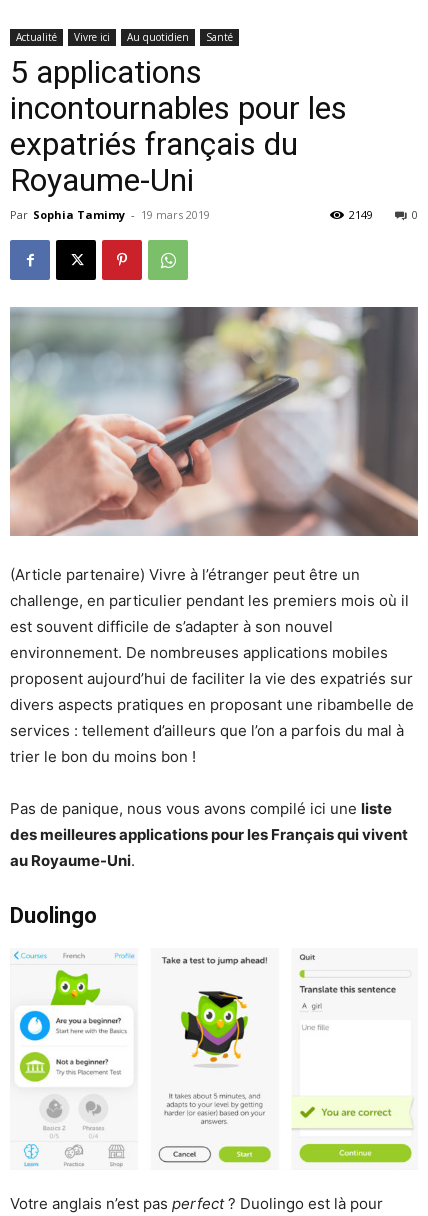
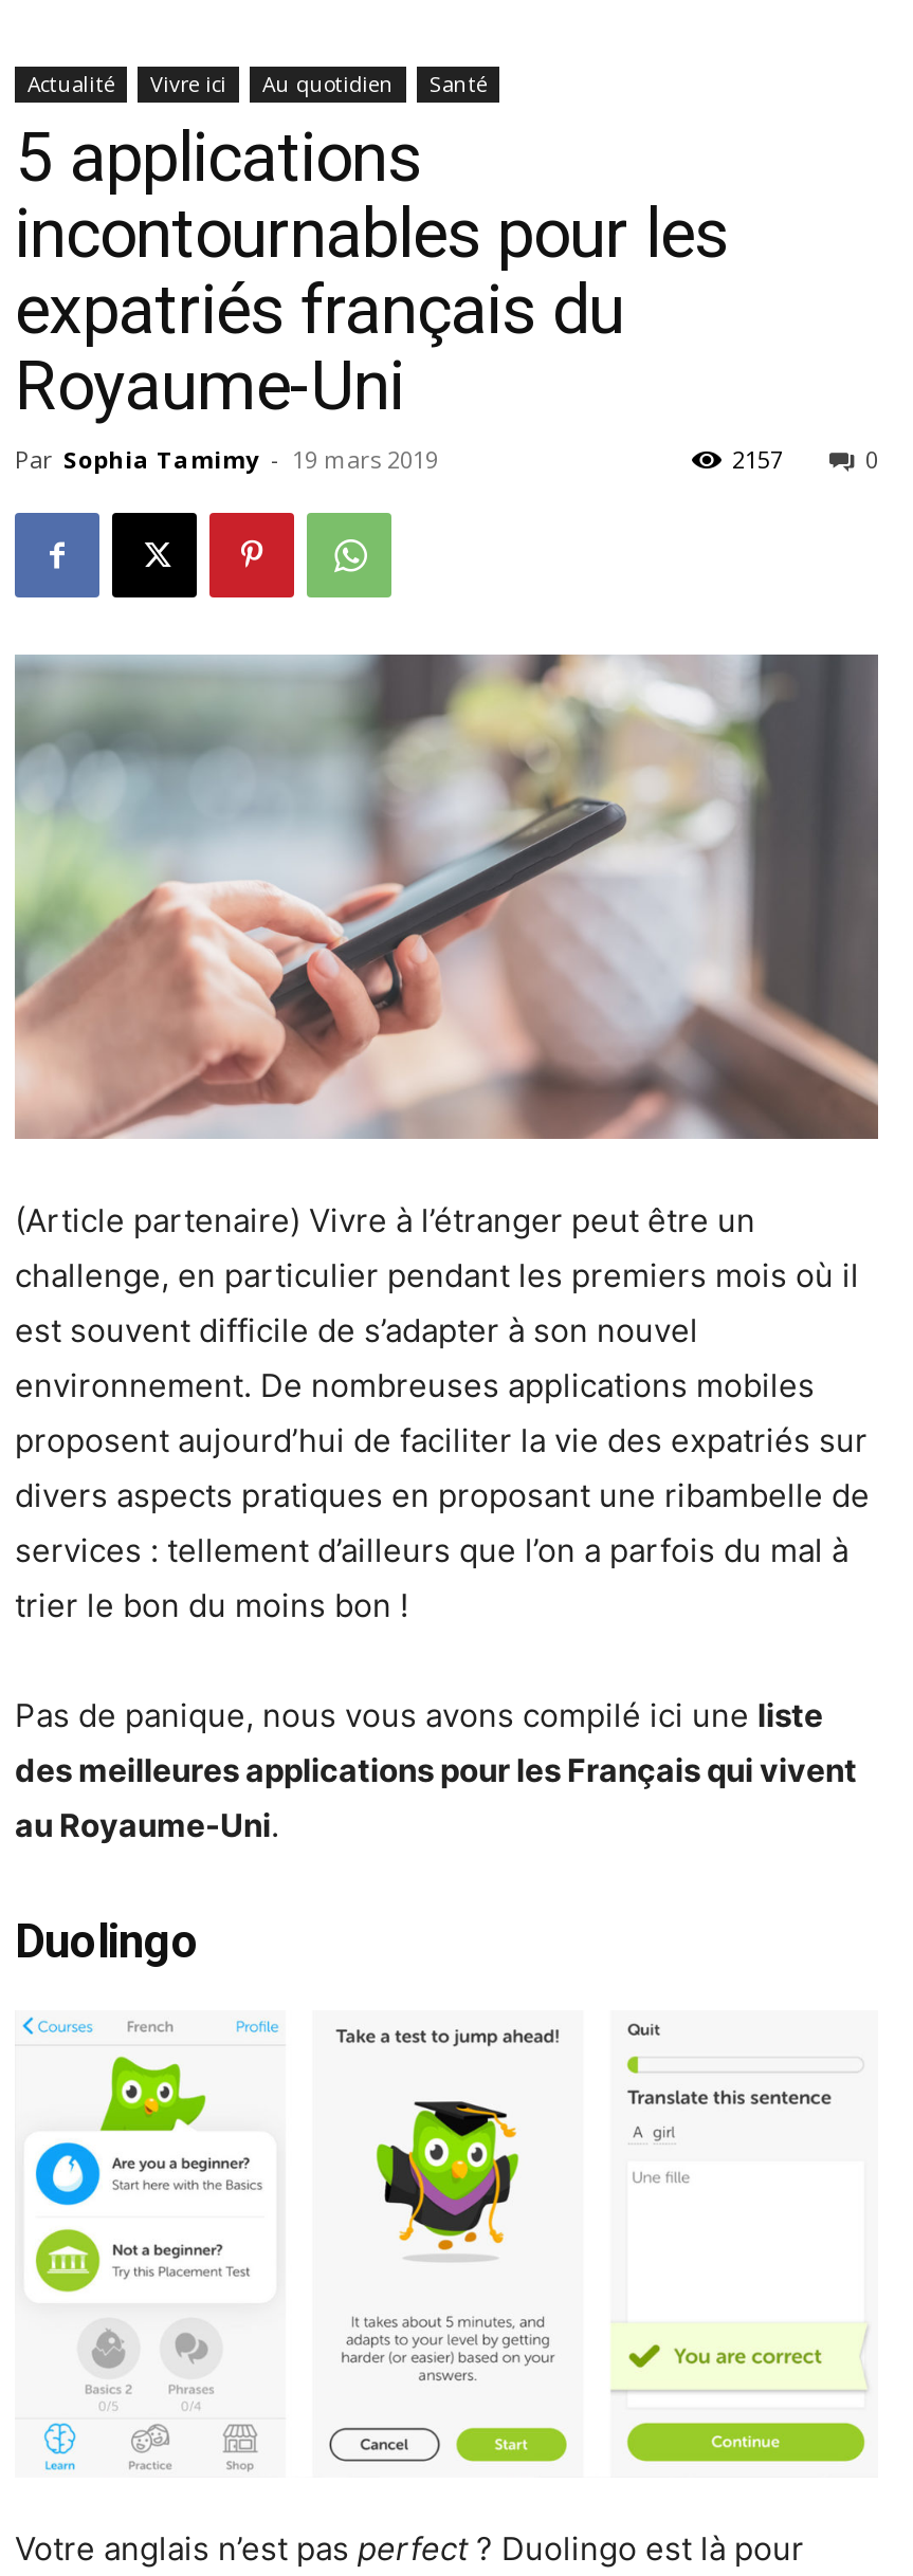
[349,207,373,222] 2149 -> [732,443,783,475] 2157

